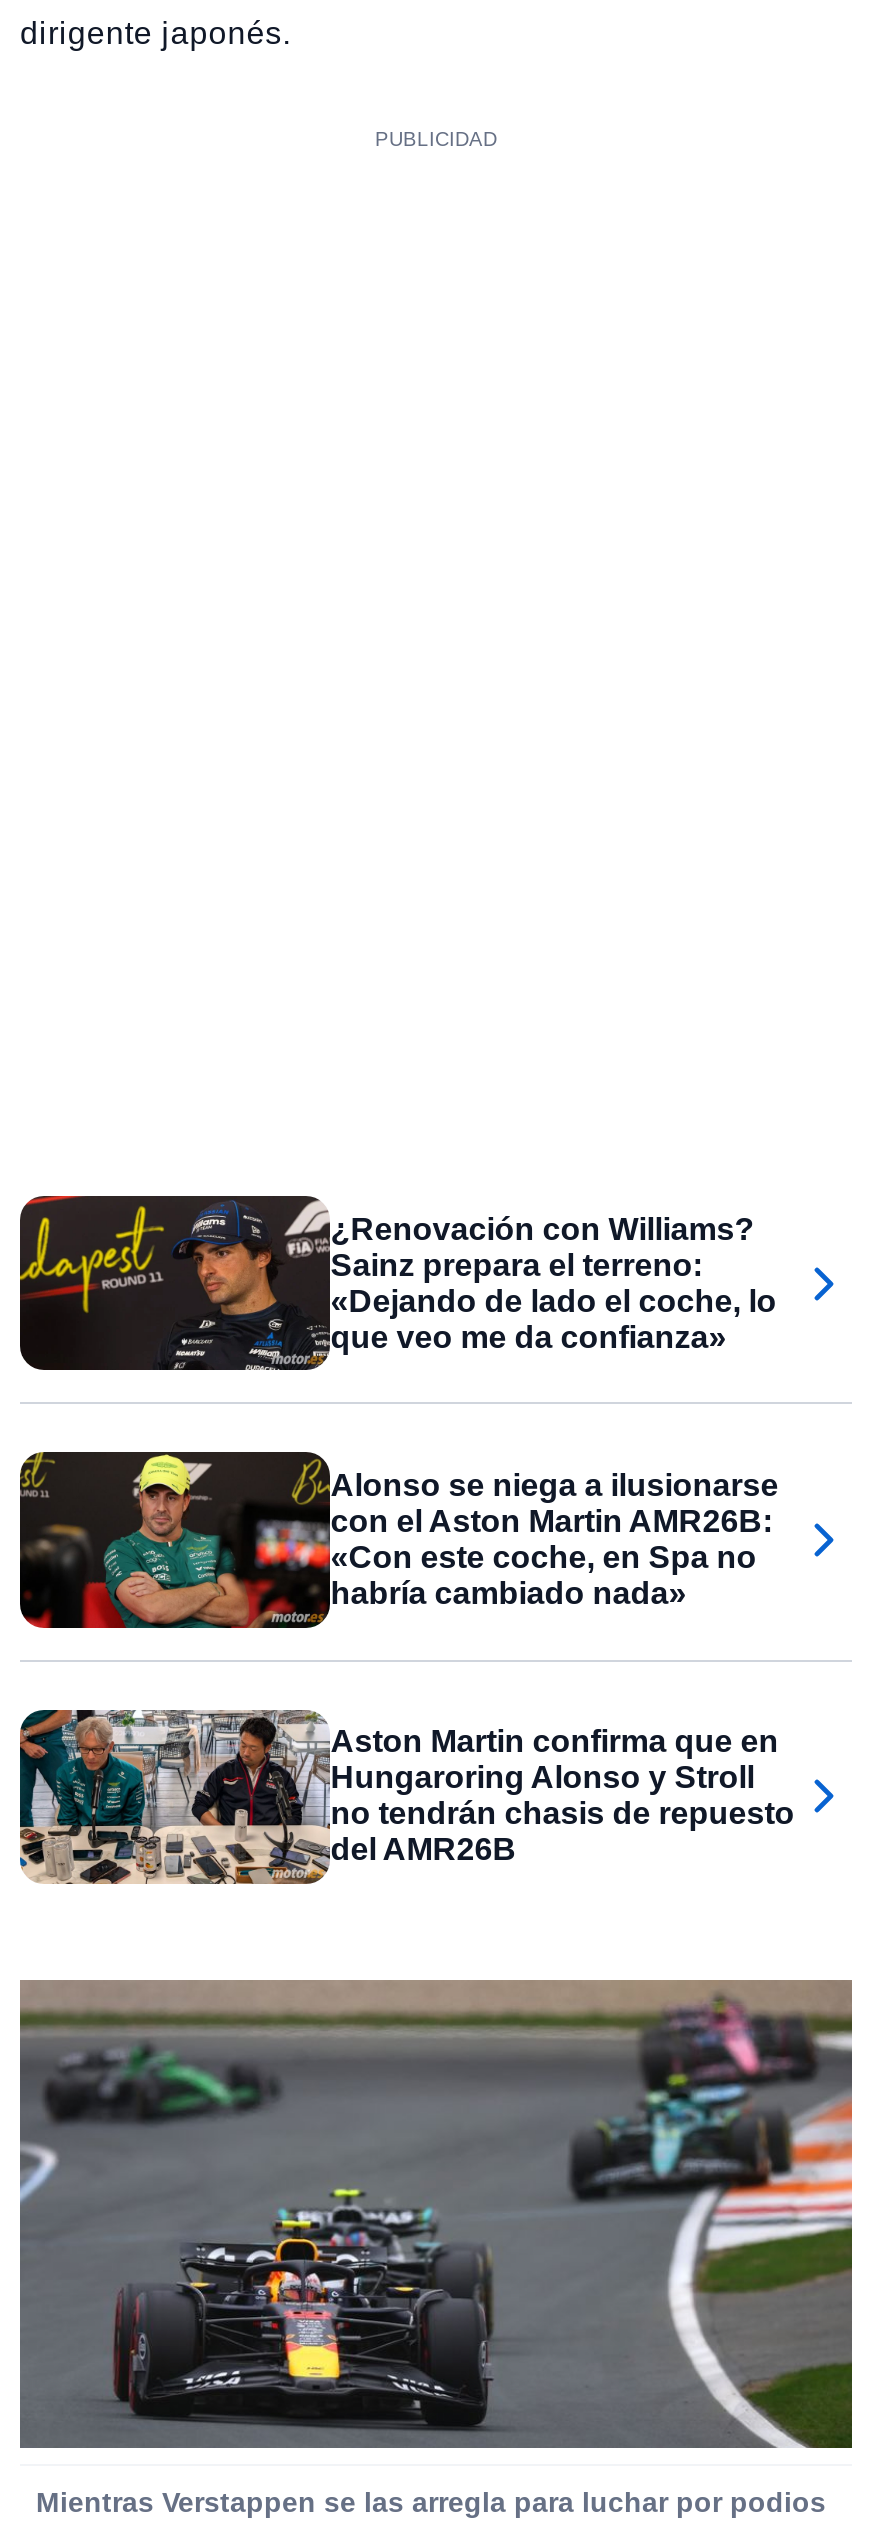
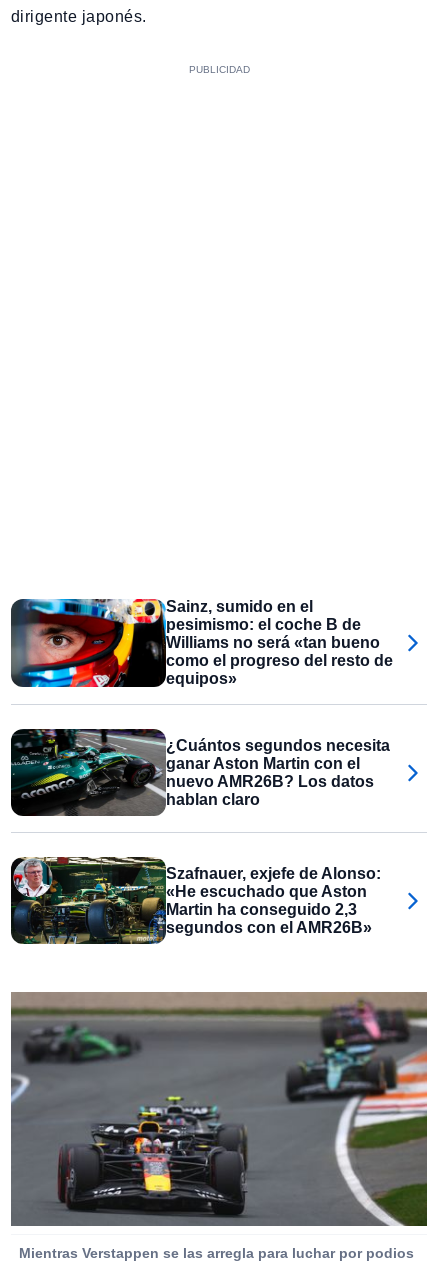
[18,1194,776,1372] [image] | ¿Renovación con Williams? | Sainz prepara el terreno: | «Dejando de lado el coche, lo | que veo me da confianza» -> [11,598,393,688] [image] | Sainz, sumido en el | pesimismo: el coche B de | Williams no será «tan bueno | como el progreso del resto de | equipos»
[18,1452,778,1630] [image] | Alonso se niega a ilusionarse | con el Aston Martin AMR26B: | «Con este coche, en Spa no | habría cambiado nada» -> [11,728,390,817] [image] | ¿Cuántos segundos necesita | ganar Aston Martin con el | nuevo AMR26B? Los datos | hablan claro
[18,1708,794,1886] [image] | Aston Martin confirma que en | Hungaroring Alonso y Stroll | no tendrán chasis de repuesto | del AMR26B -> [10,856,381,945] [image] | Szafnauer, exjefe de Alonso: | «He escuchado que Aston | Martin ha conseguido 2,3 | segundos con el AMR26B»

